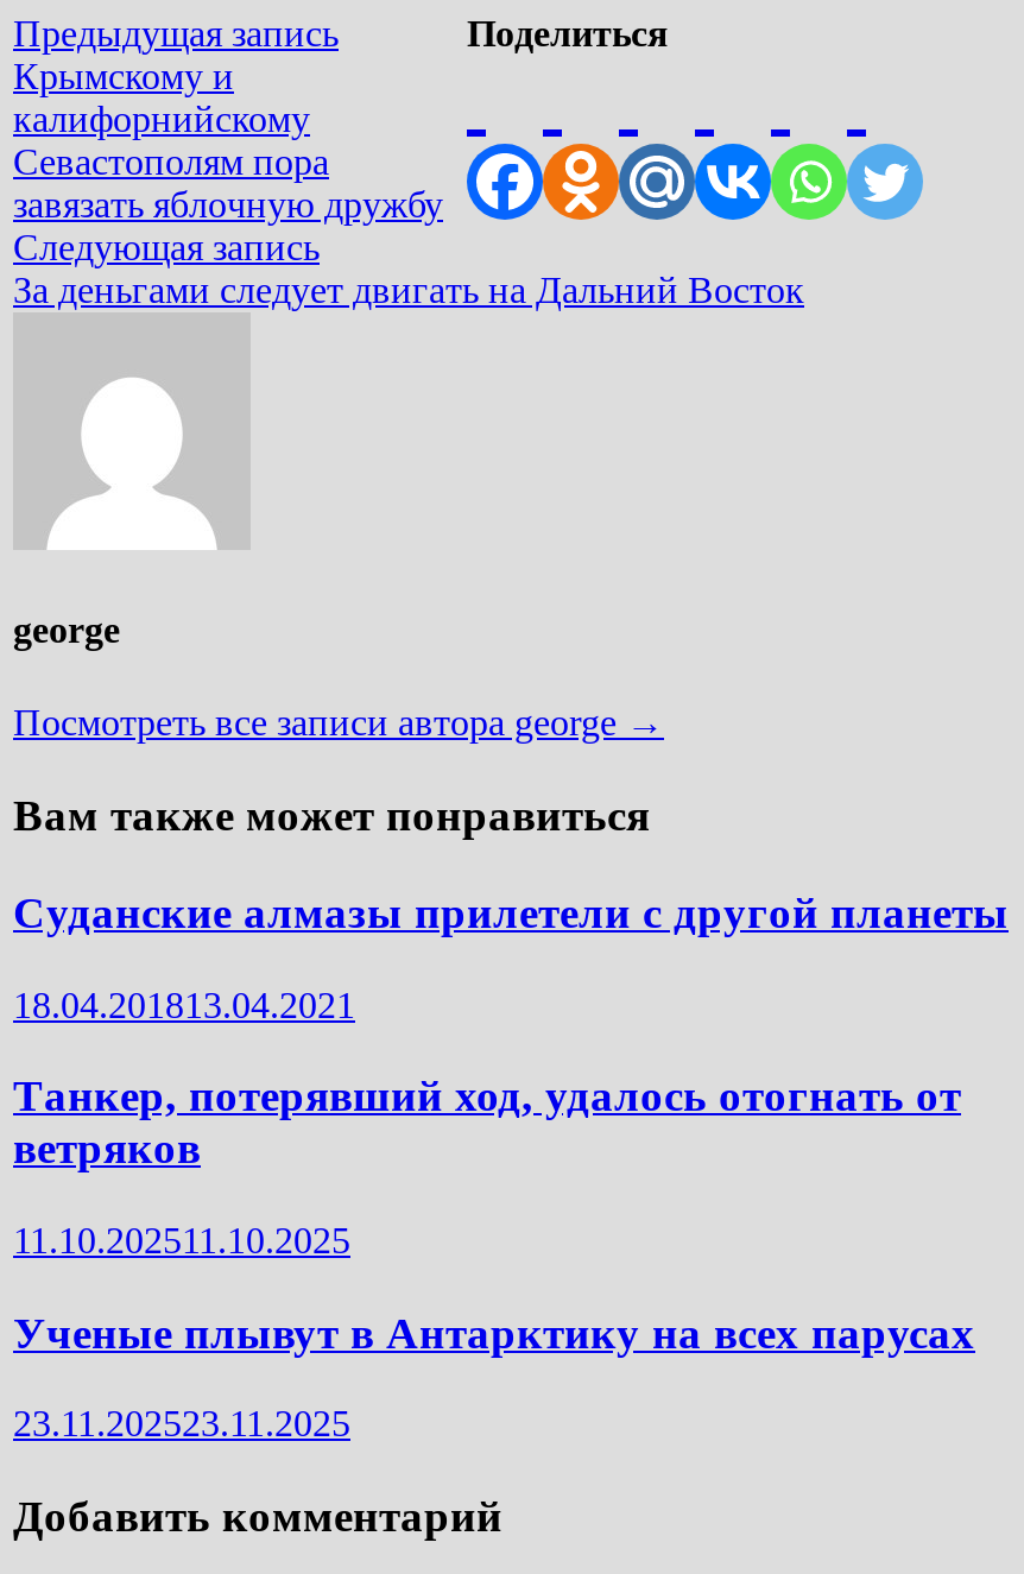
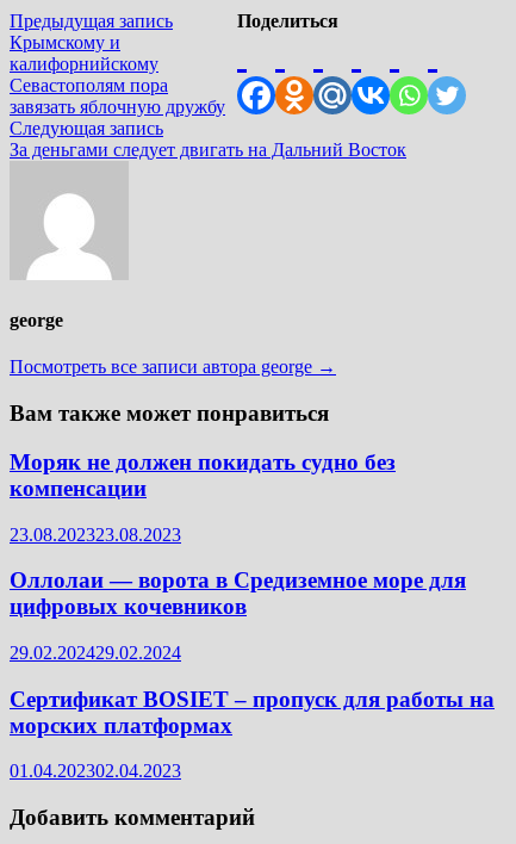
[13,887,1009,937] Суданские алмазы прилетели с другой планеты -> [10,449,396,500] Моряк не должен покидать судно без | компенсации
[13,984,355,1024] 18.04.201813.04.2021 -> [10,524,181,544] 23.08.202323.08.2023
[13,1071,961,1173] Танкер, потерявший ход, удалось отогнать от | ветряков -> [10,568,466,619] Оллолаи — ворота в Средиземное море для | цифровых кочевников
[13,1220,350,1260] 11.10.202511.10.2025 -> [10,642,181,663] 29.02.202429.02.2024
[13,1307,975,1357] Ученые плывут в Антарктику на всех парусах -> [10,686,495,738] Сертификат BOSIET – пропуск для работы на | морских платформах
[13,1404,350,1444] 23.11.202523.11.2025 -> [10,761,181,781] 01.04.202302.04.2023

